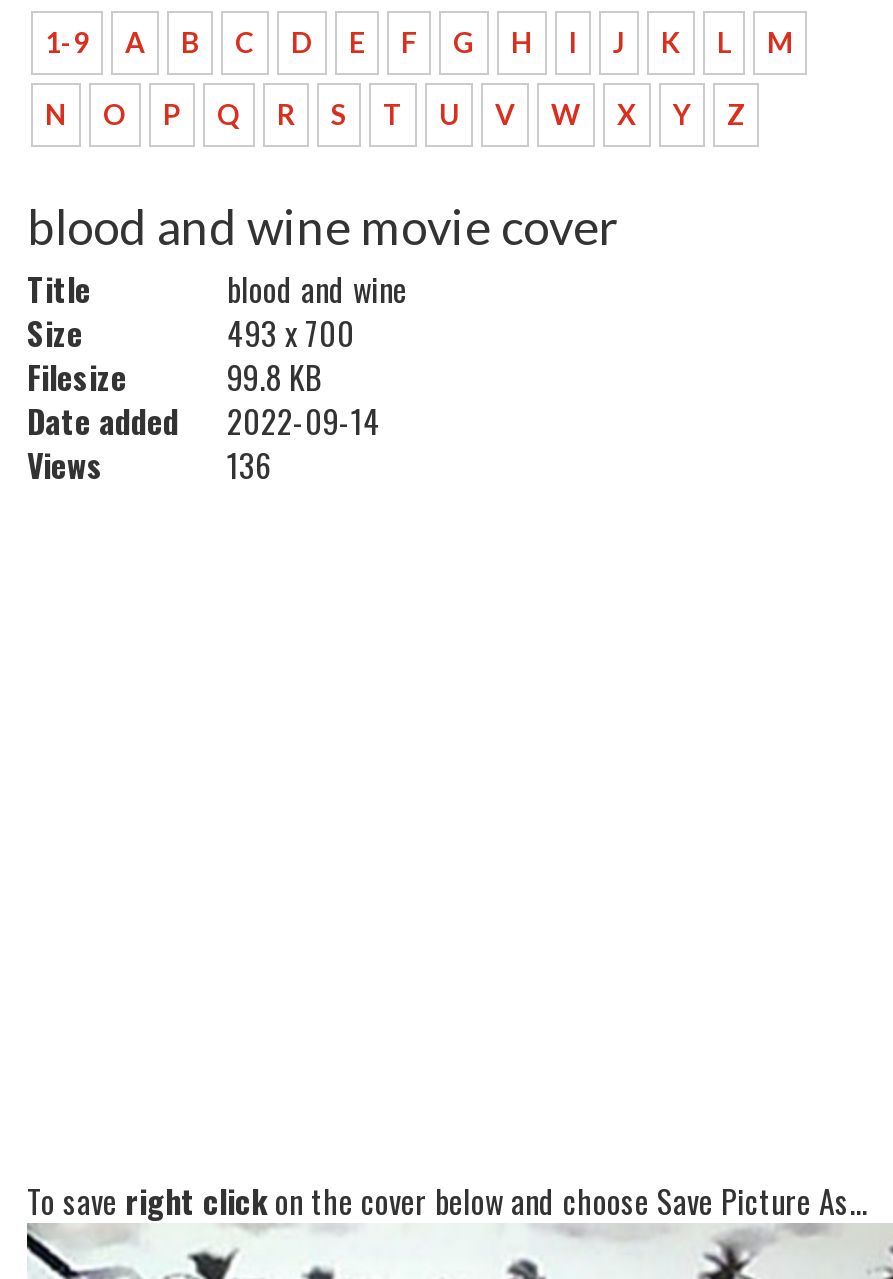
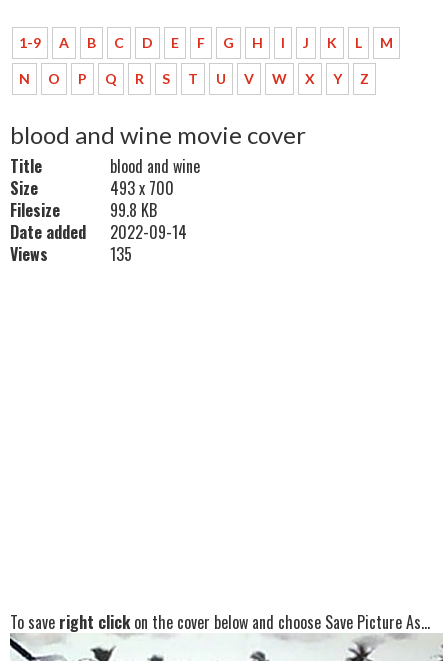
[227,441,271,489] 136 -> [110,242,132,266] 135

